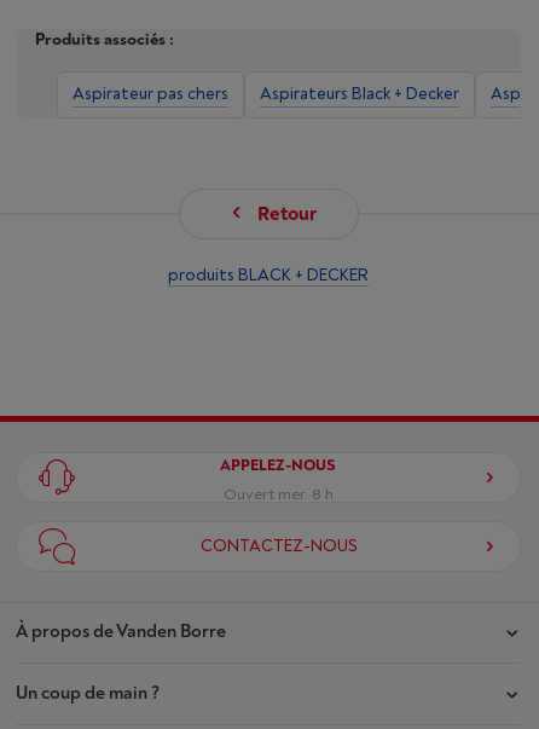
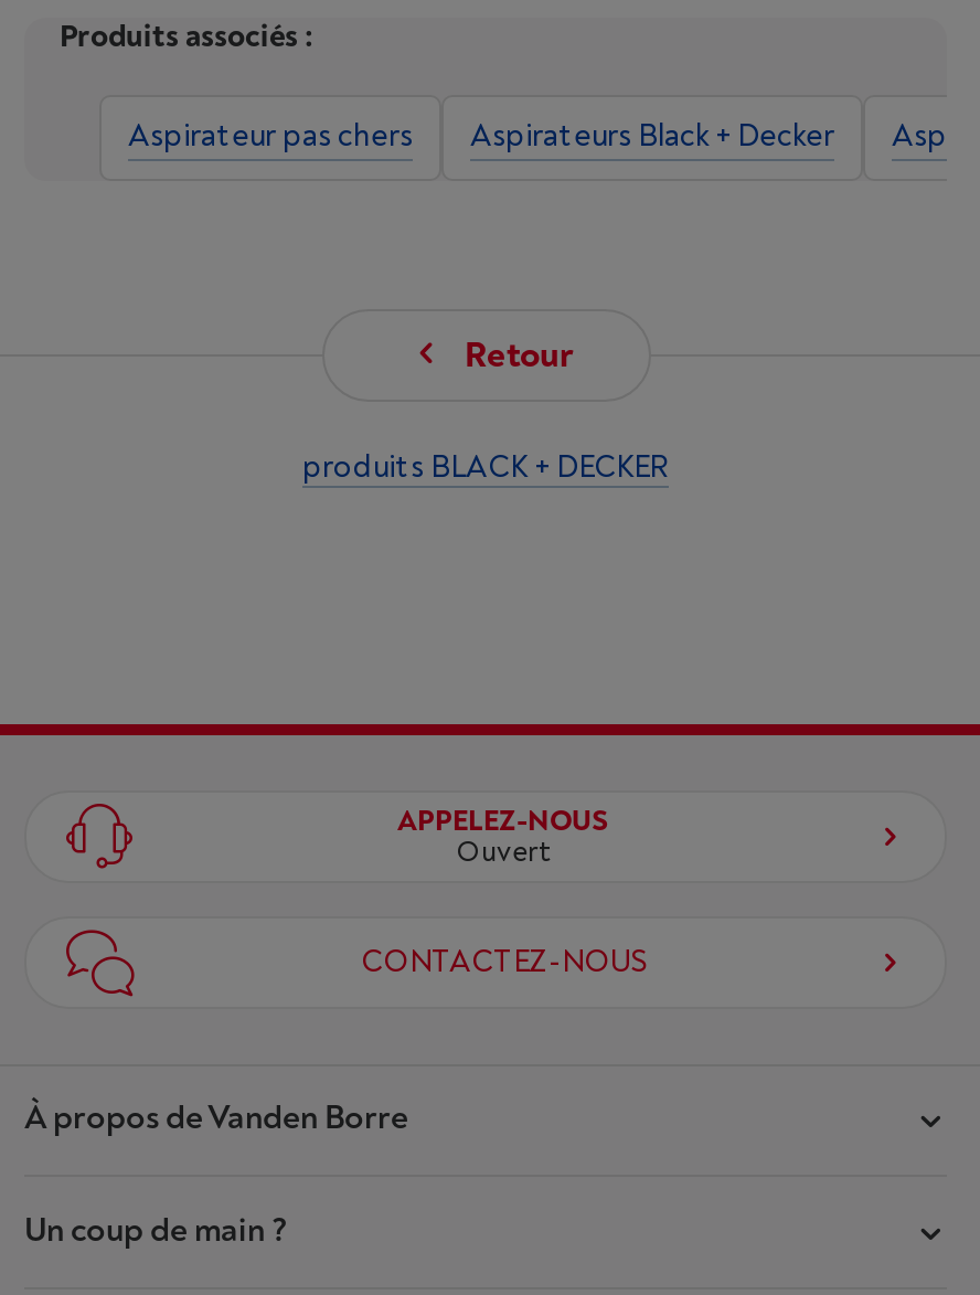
[223,485,333,504] Ouvert mer. 8 h -> [457,835,550,871] Ouvert

